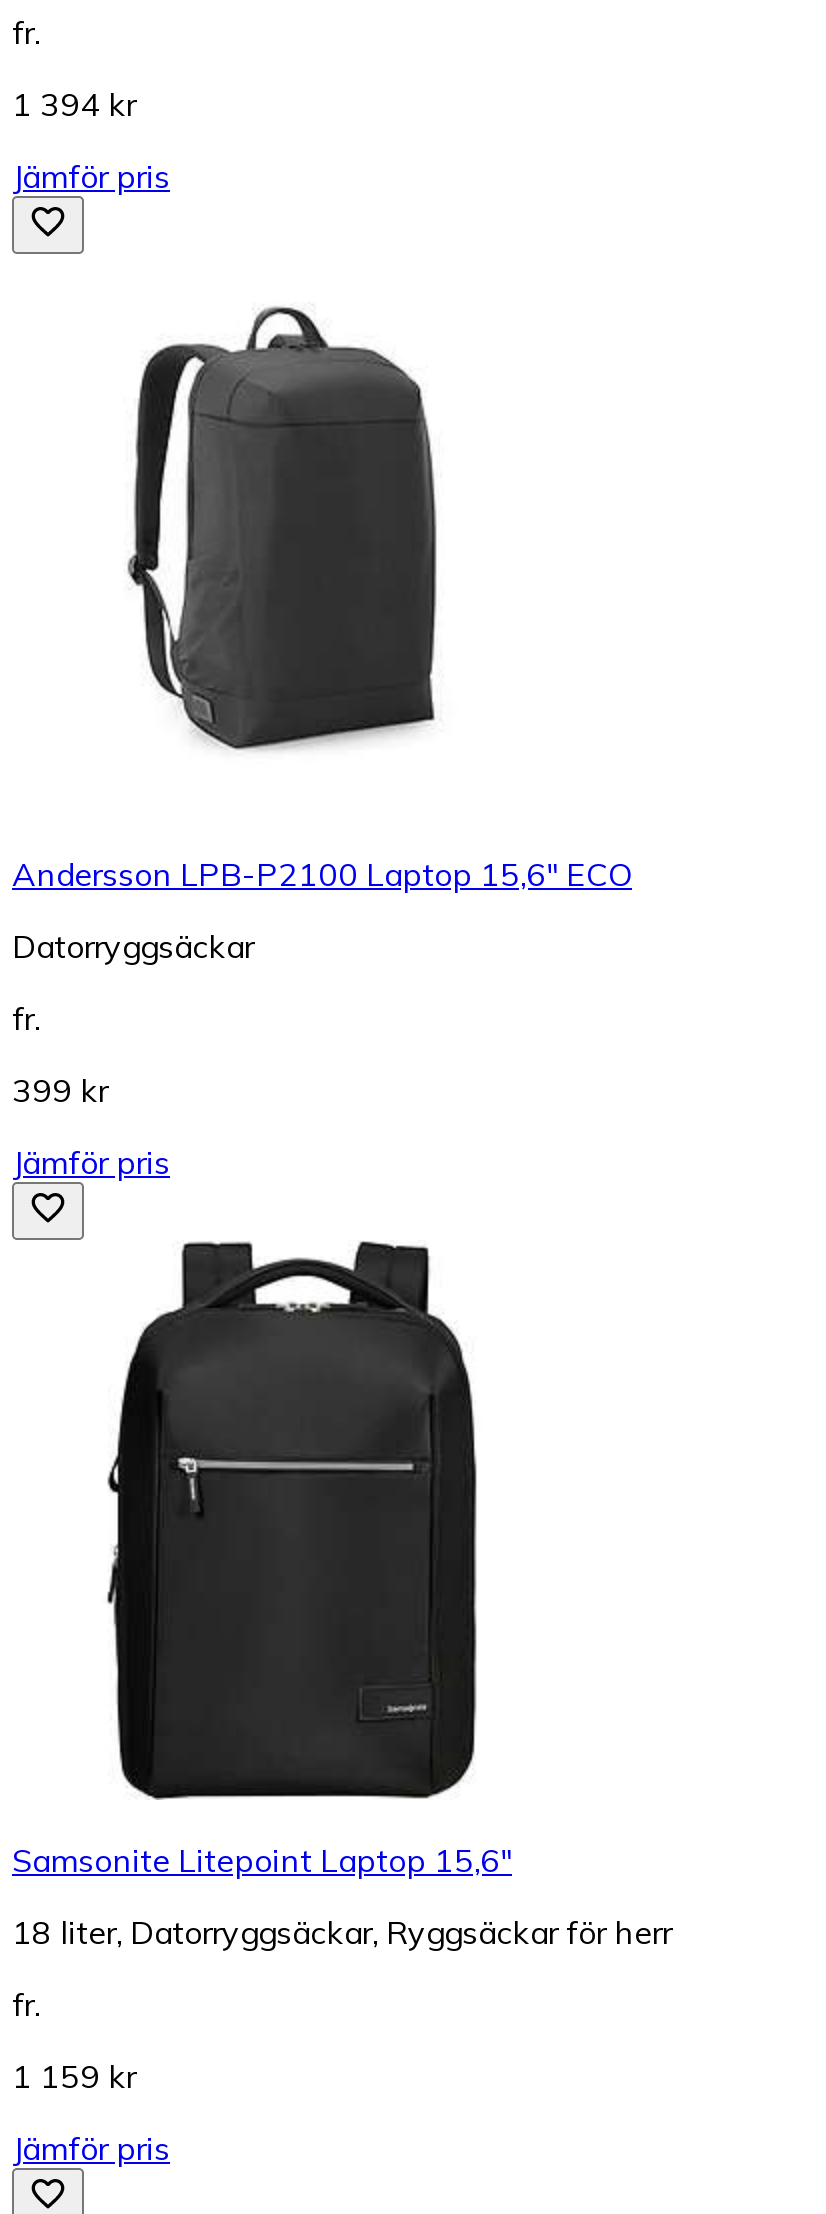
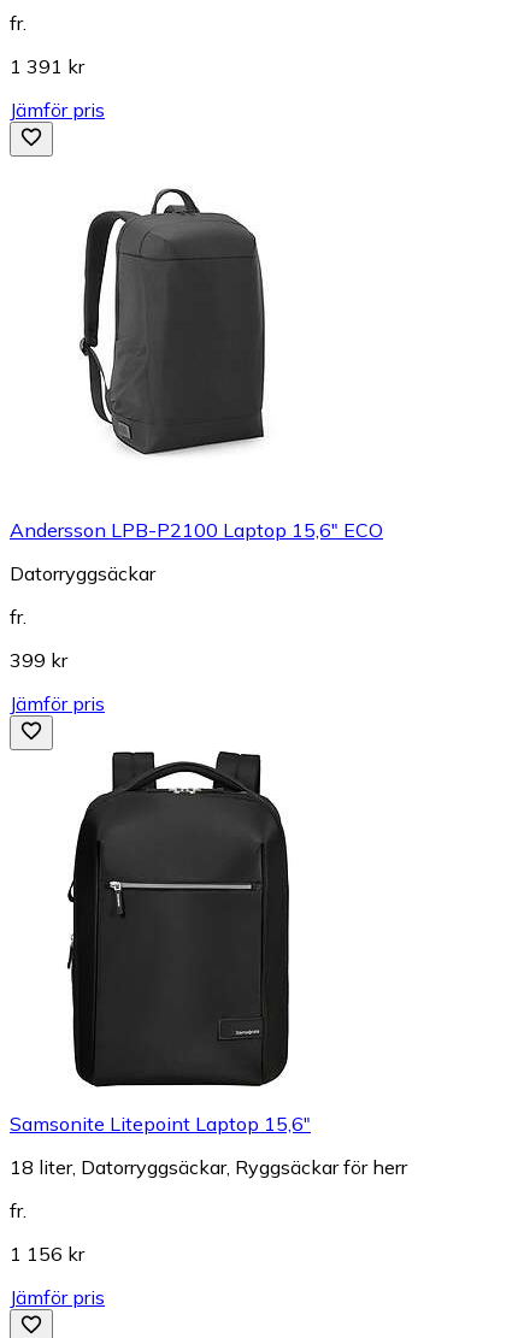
[12,84,136,124] 1 394 kr -> [10,54,84,79] 1 391 kr
[12,2056,136,2096] 1 159 kr -> [10,1242,84,1266] 1 156 kr

